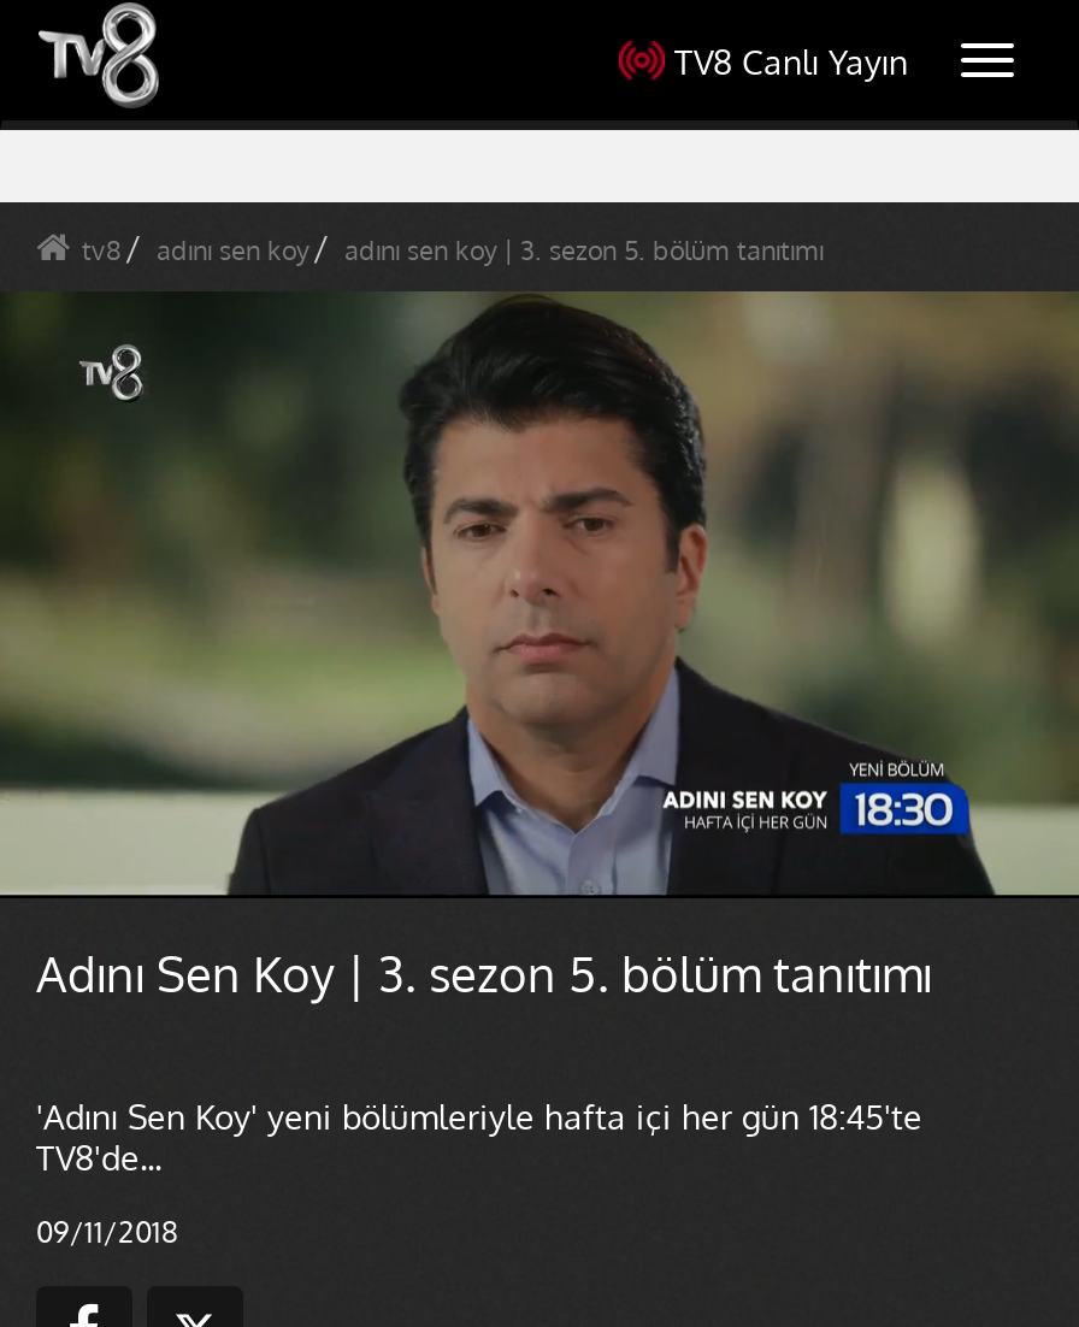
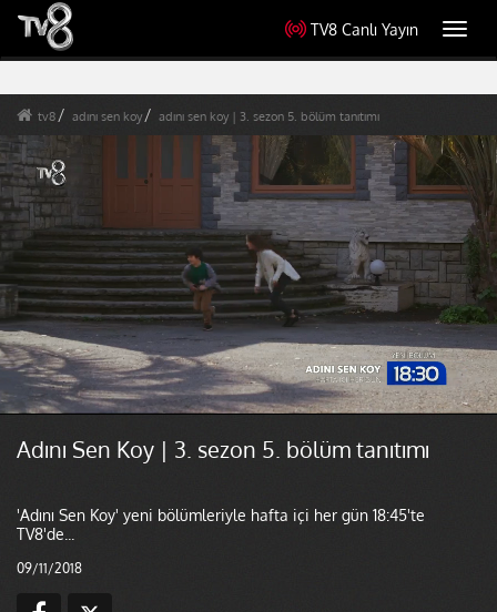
[7,291,1072,896] [image] -> [3,136,494,414] [image]

